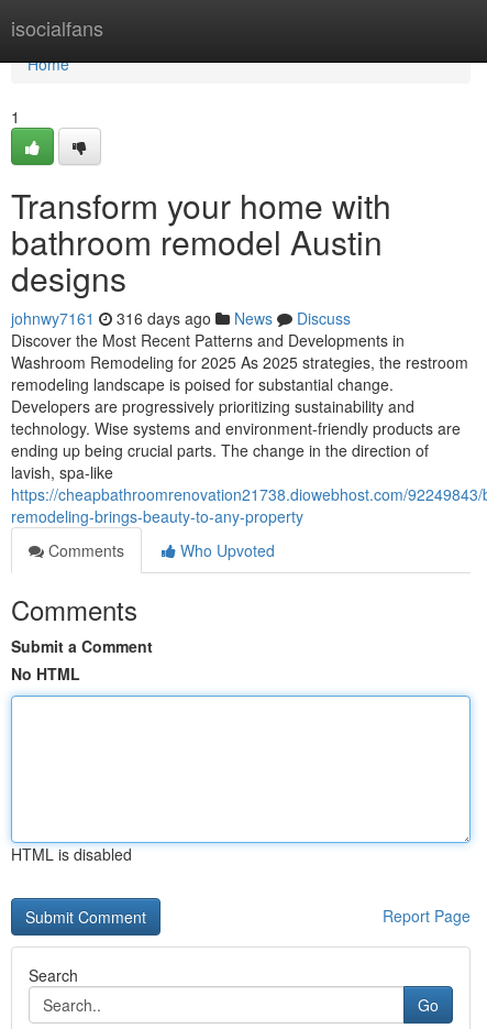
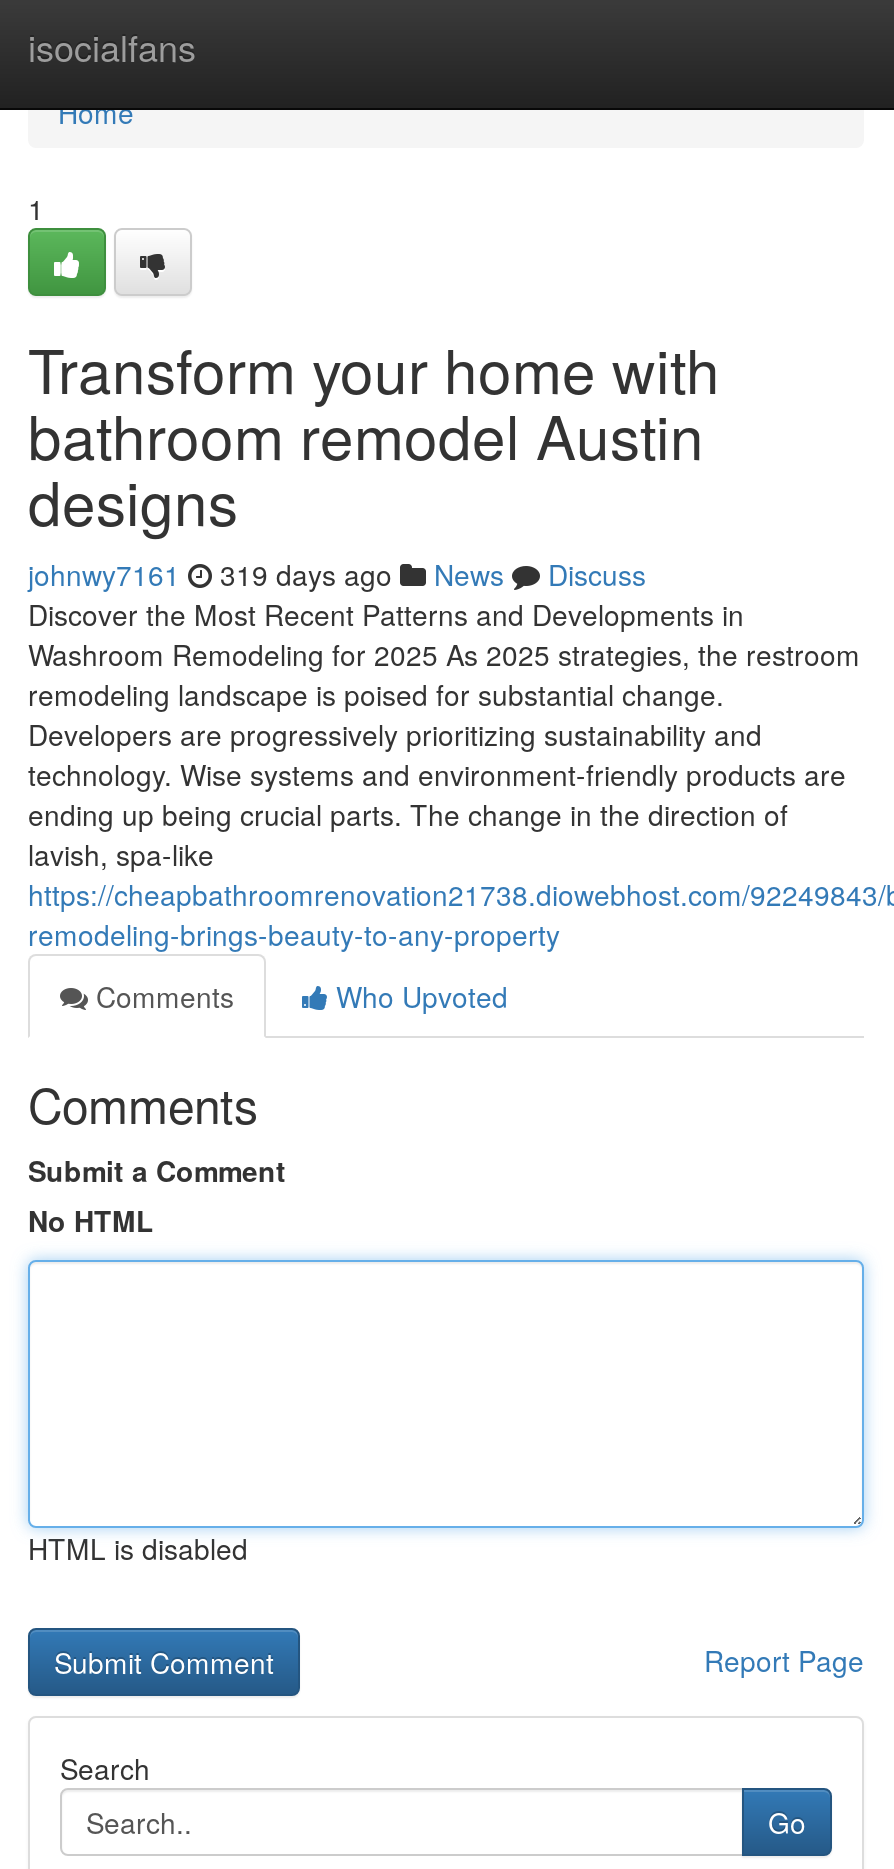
[11,307,351,329] johnwy7161 316 days ago News Discuss -> [28,554,646,594] johnwy7161 319 days ago News Discuss

